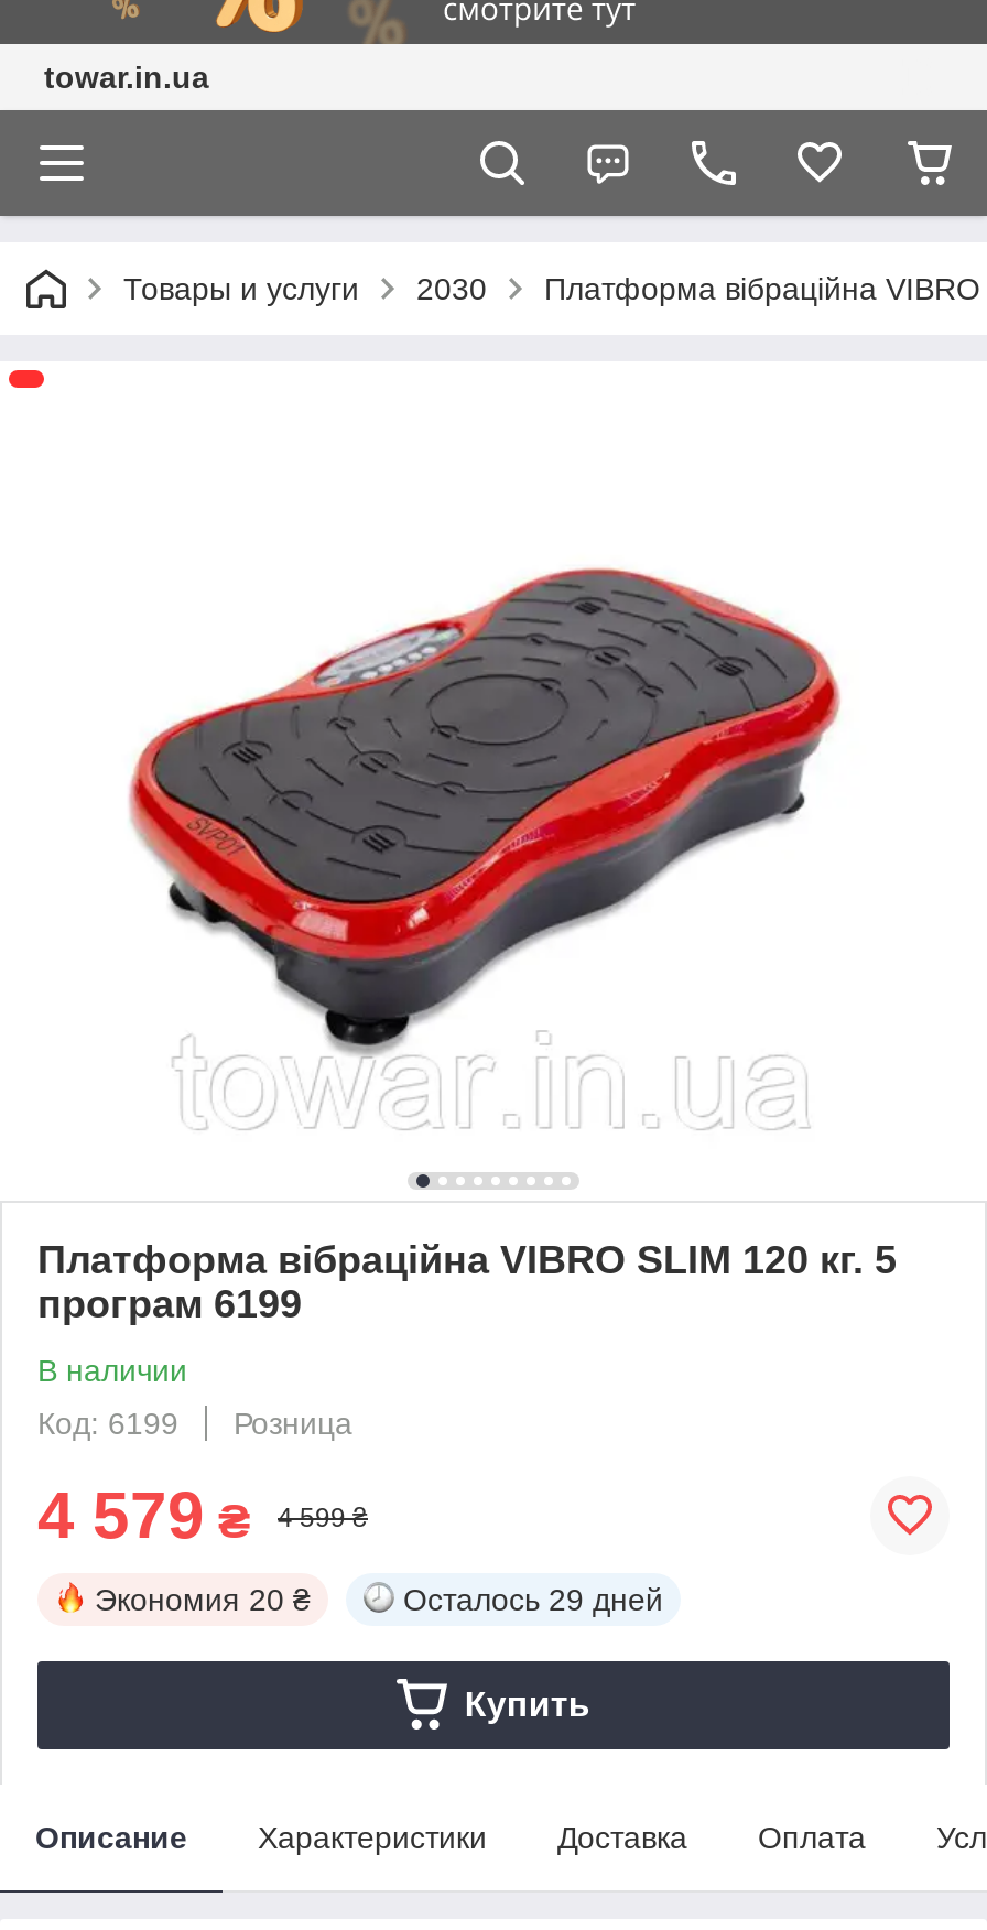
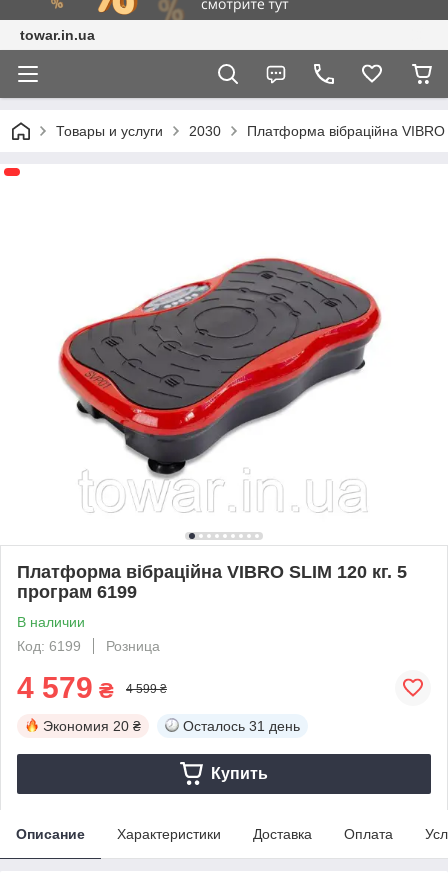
[403,1581,663,1617] Осталось 29 дней -> [183,718,300,734] Осталось 31 день

